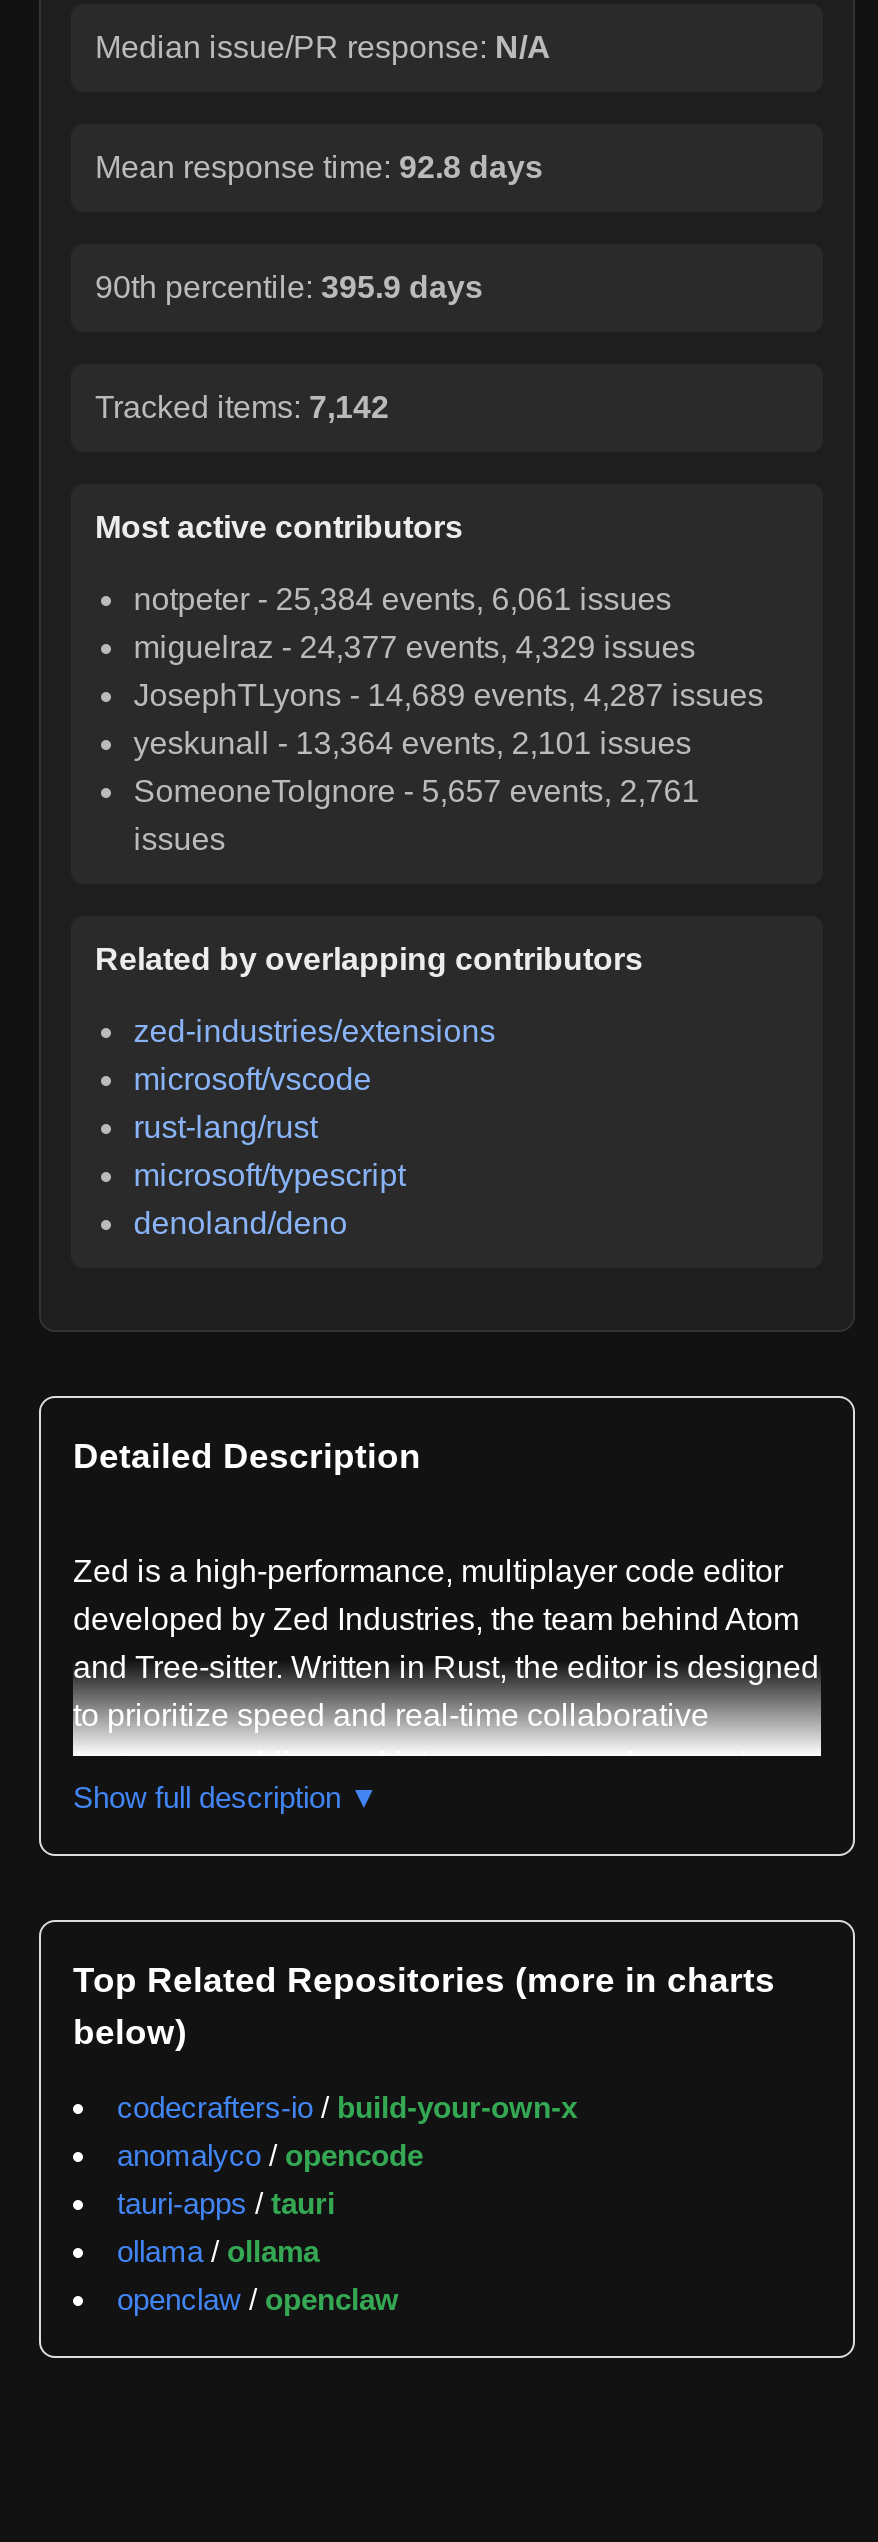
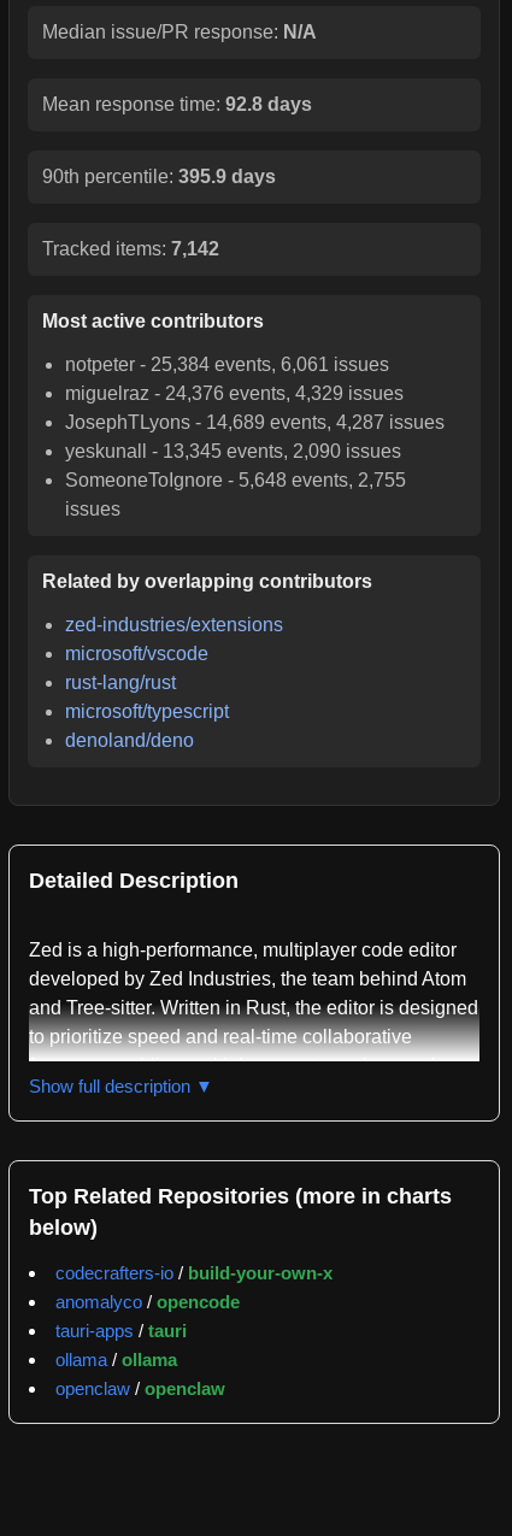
[133,630,695,664] miguelraz - 24,377 events, 4,329 issues -> [65,383,404,403] miguelraz - 24,376 events, 4,329 issues
[133,726,691,760] yeskunall - 13,364 events, 2,101 issues -> [65,441,401,461] yeskunall - 13,345 events, 2,090 issues
[133,774,699,808] SomeoneToIgnore - 5,657 events, 2,761 -> [65,470,406,490] SomeoneToIgnore - 5,648 events, 2,755

